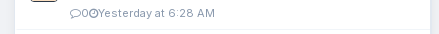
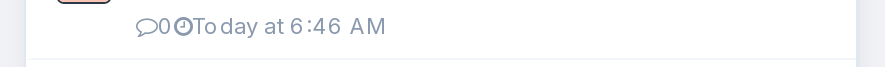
[98,6,215,20] Yesterday at 6:28 AM -> [192,12,386,40] Today at 6:46 AM

